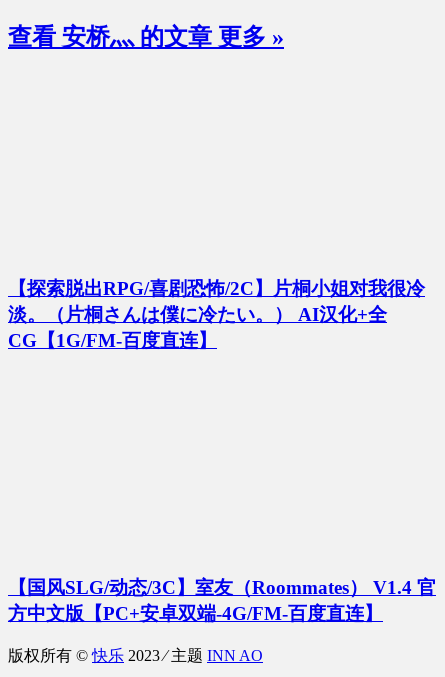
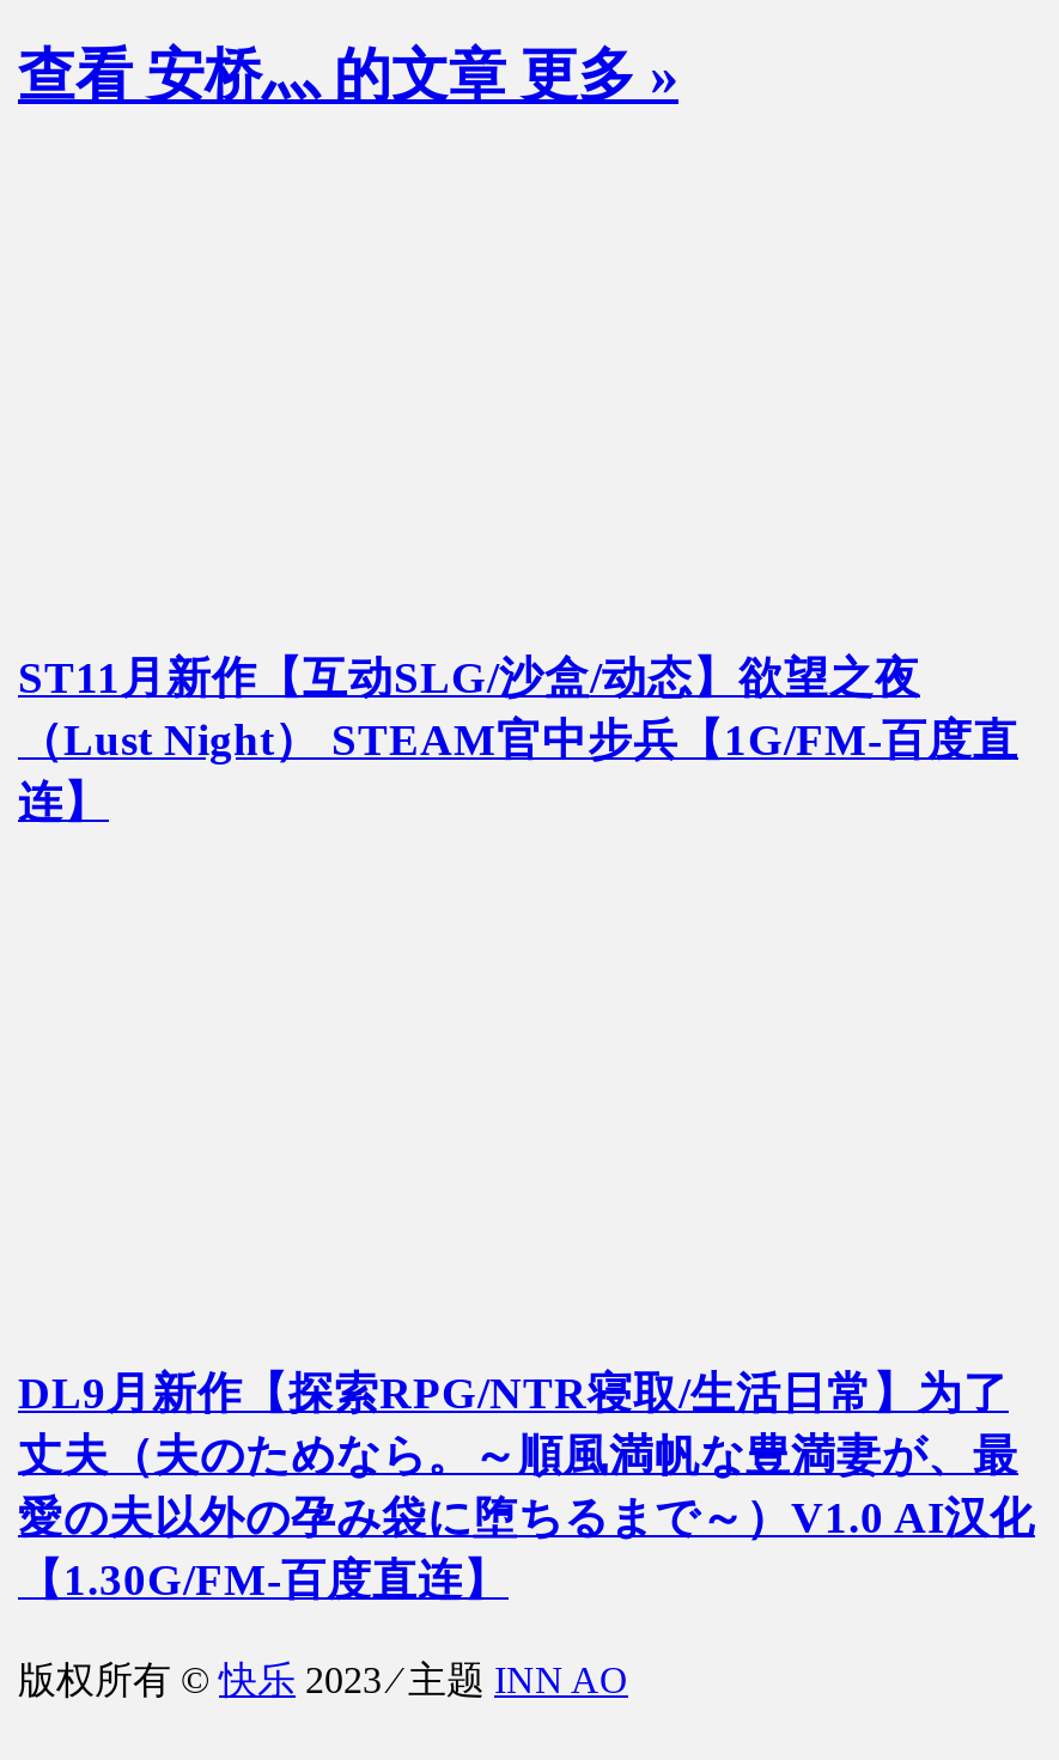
[8,278,425,351] 【探索脱出RPG/喜剧恐怖/2C】片桐小姐对我很冷 | 淡。（片桐さんは僕に冷たい。） AI汉化+全 | CG【1G/FM-百度直连】 -> [18,652,1018,826] ST11月新作【互动SLG/沙盒/动态】欲望之夜 | （Lust Night） STEAM官中步兵【1G/FM-百度直 | 连】
[8,577,436,624] 【国风SLG/动态/3C】室友（Roommates） V1.4 官 | 方中文版【PC+安卓双端-4G/FM-百度直连】 -> [18,1368,1035,1605] DL9月新作【探索RPG/NTR寝取/生活日常】为了 | 丈夫（夫のためなら。～順風満帆な豊満妻が、最 | 愛の夫以外の孕み袋に堕ちるまで～）V1.0 AI汉化 | 【1.30G/FM-百度直连】

